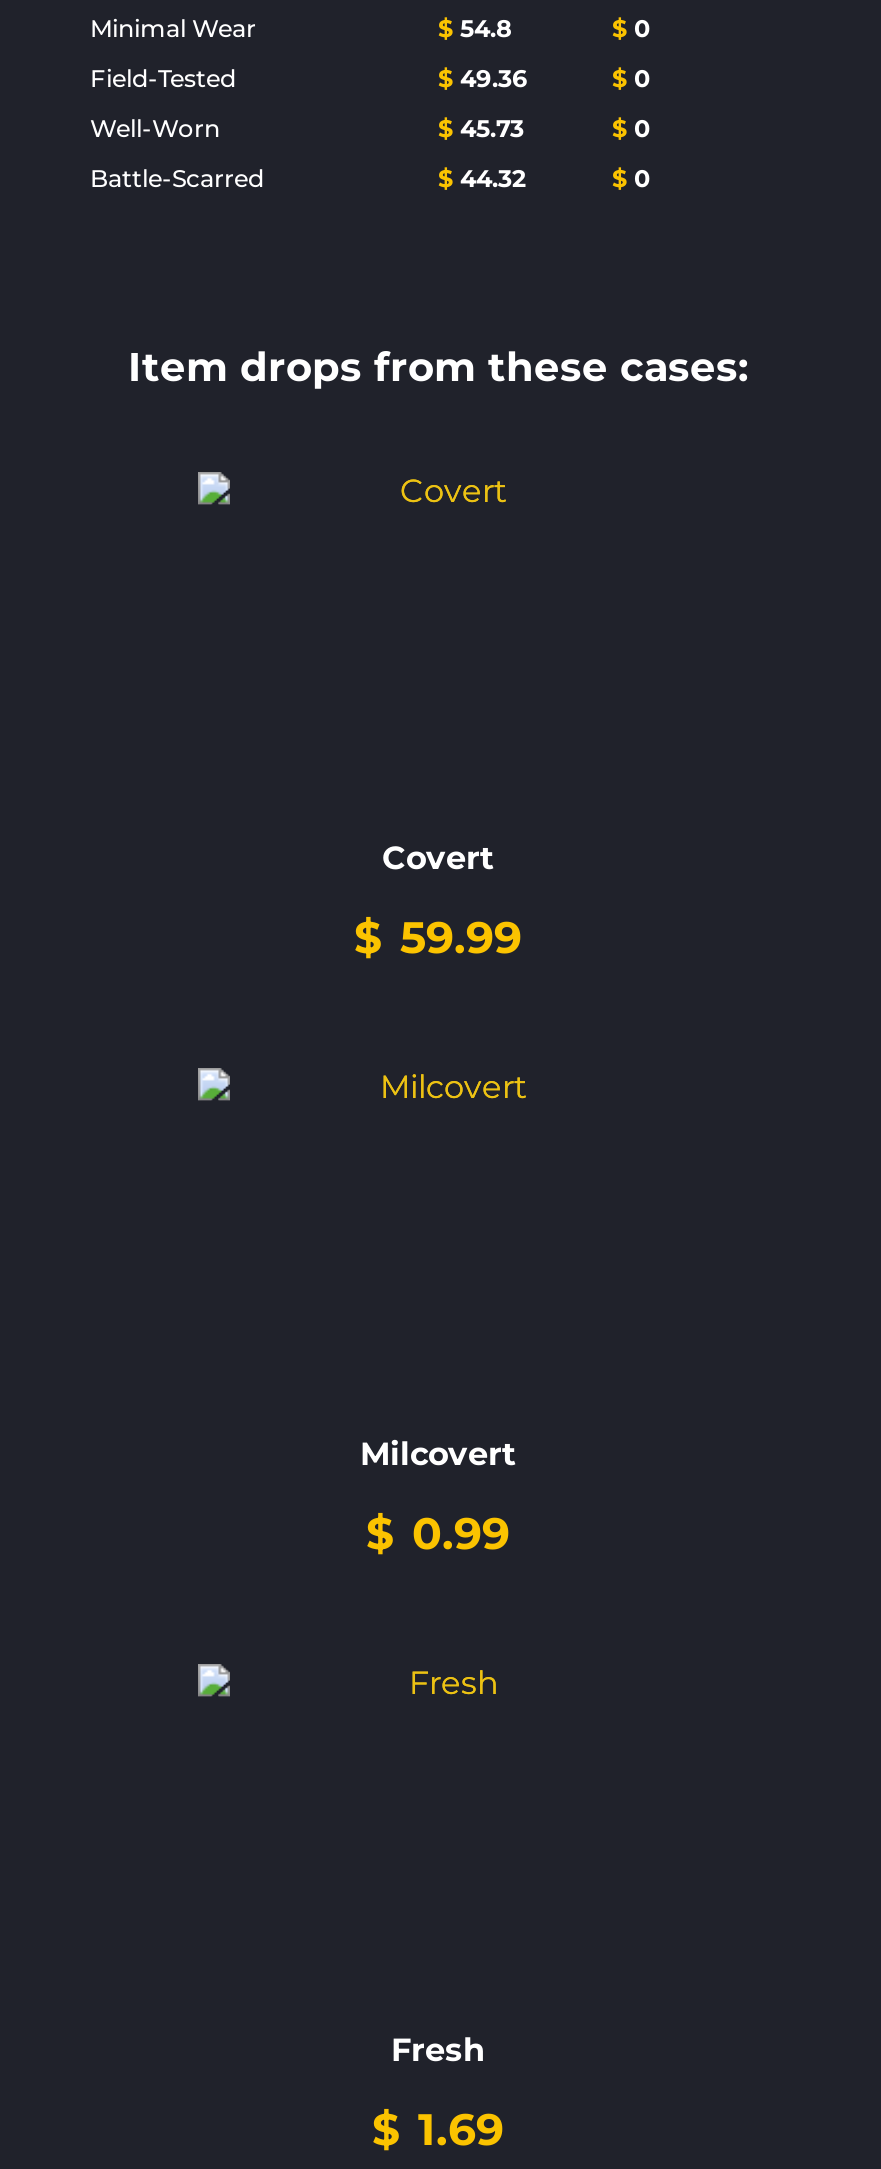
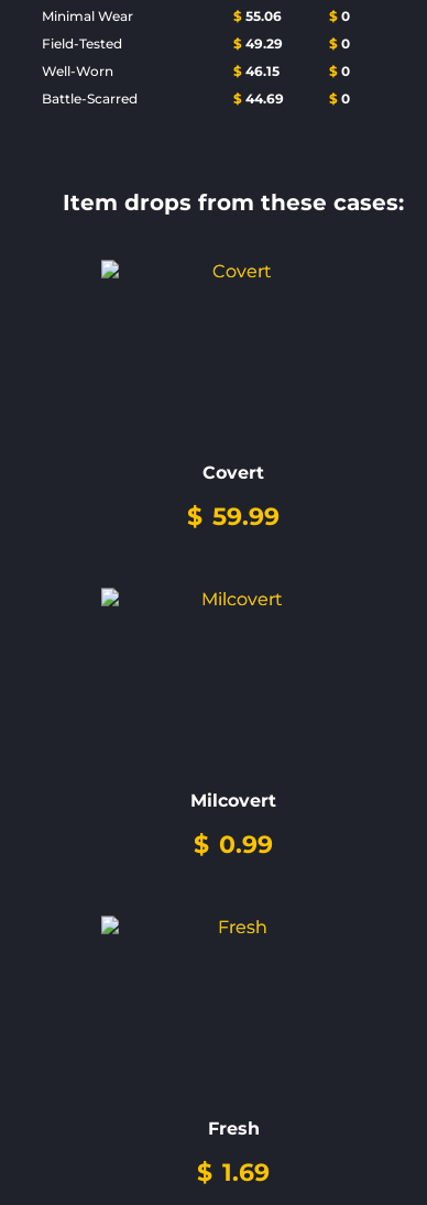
[438,13,512,43] $54.8 -> [233,8,282,24] $55.06
[438,63,528,93] $49.36 -> [233,35,283,52] $49.29
[438,113,524,143] $45.73 -> [233,63,280,79] $46.15
[438,163,526,193] $44.32 -> [233,90,284,107] $44.69

